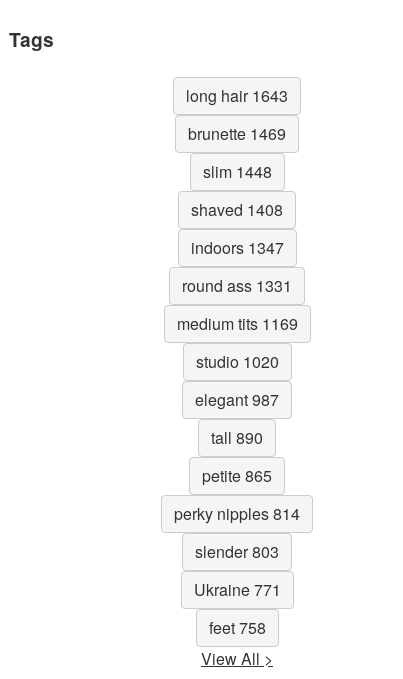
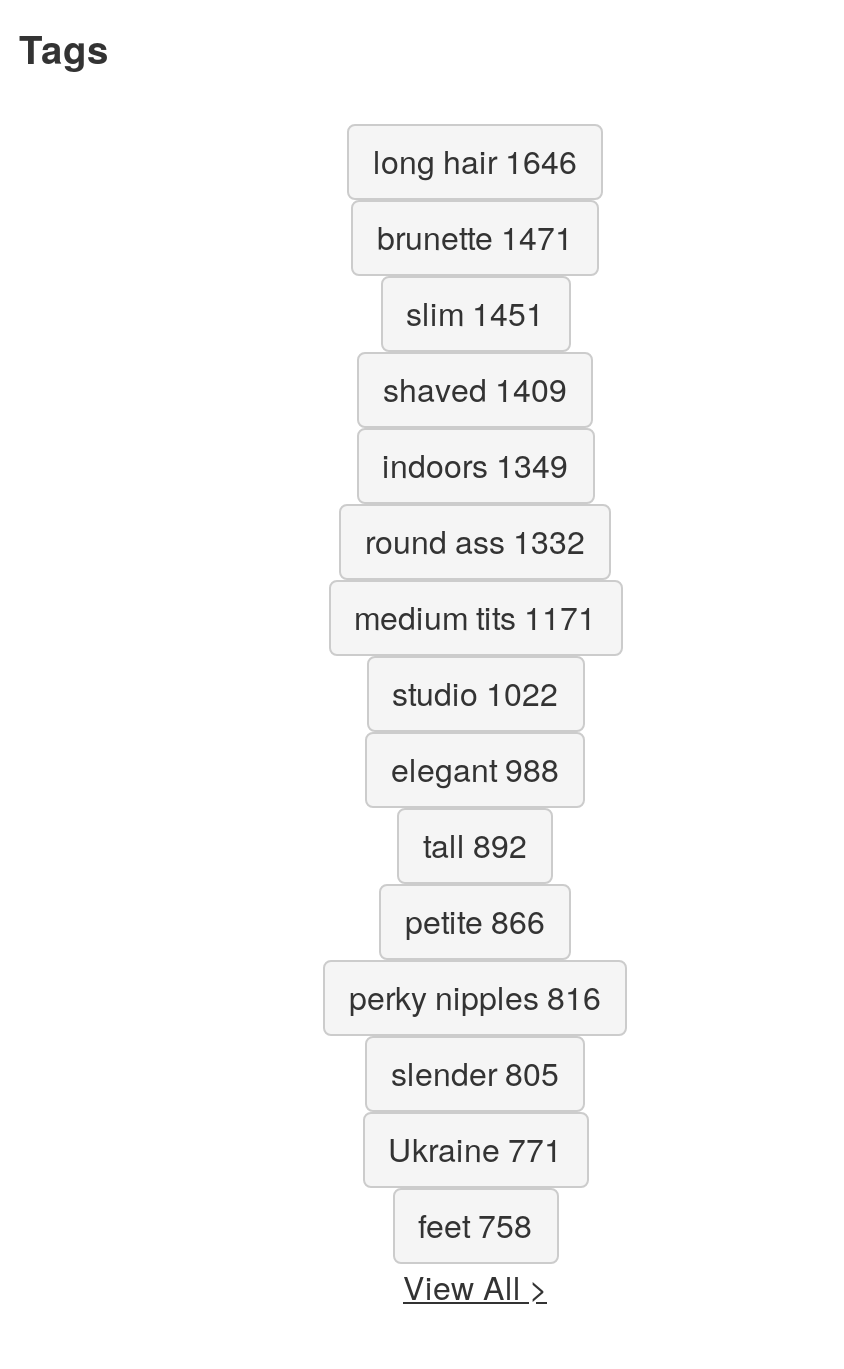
[186,84,288,107] long hair 1643 -> [373,137,577,183] long hair 1646
[188,122,286,145] brunette 1469 -> [377,213,573,259] brunette 1471
[202,160,271,183] slim 1448 -> [406,289,544,335] slim 1451
[191,198,283,221] shaved 1408 -> [383,365,567,411] shaved 1409
[190,236,283,259] indoors 1347 -> [382,441,568,487] indoors 1349
[182,274,292,297] round ass 1331 -> [365,517,585,563] round ass 1332
[176,312,297,335] medium tits 1169 -> [354,593,596,639] medium tits 1171
[195,350,278,373] studio 1020 -> [392,669,558,715] studio 1022
[195,388,279,411] elegant 987 -> [391,745,559,791] elegant 988
[211,426,263,449] tall 890 -> [423,821,527,867] tall 892
[202,464,272,487] petite 865 -> [405,897,545,943] petite 866
[174,502,300,525] perky nipples 814 -> [349,973,601,1019] perky nipples 816
[195,540,279,563] slender 803 -> [391,1049,559,1095] slender 805

